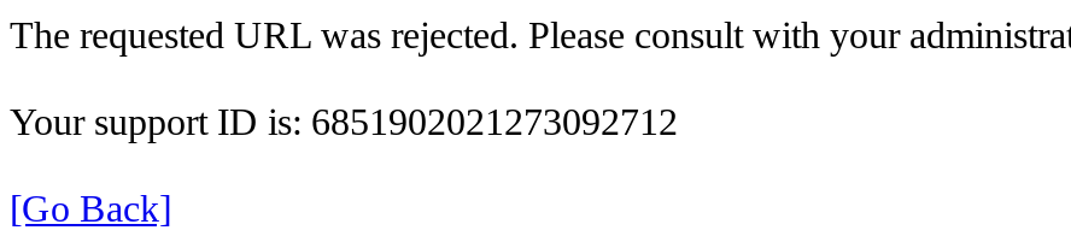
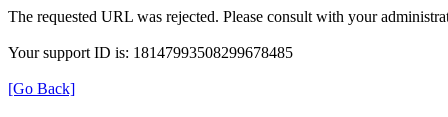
[10,101,678,142] Your support ID is: 6851902021273092712 -> [8,44,293,61] Your support ID is: 18147993508299678485

